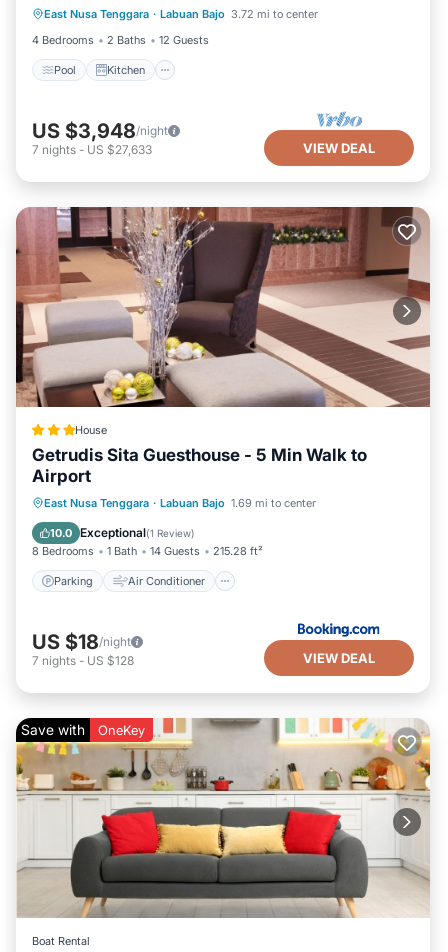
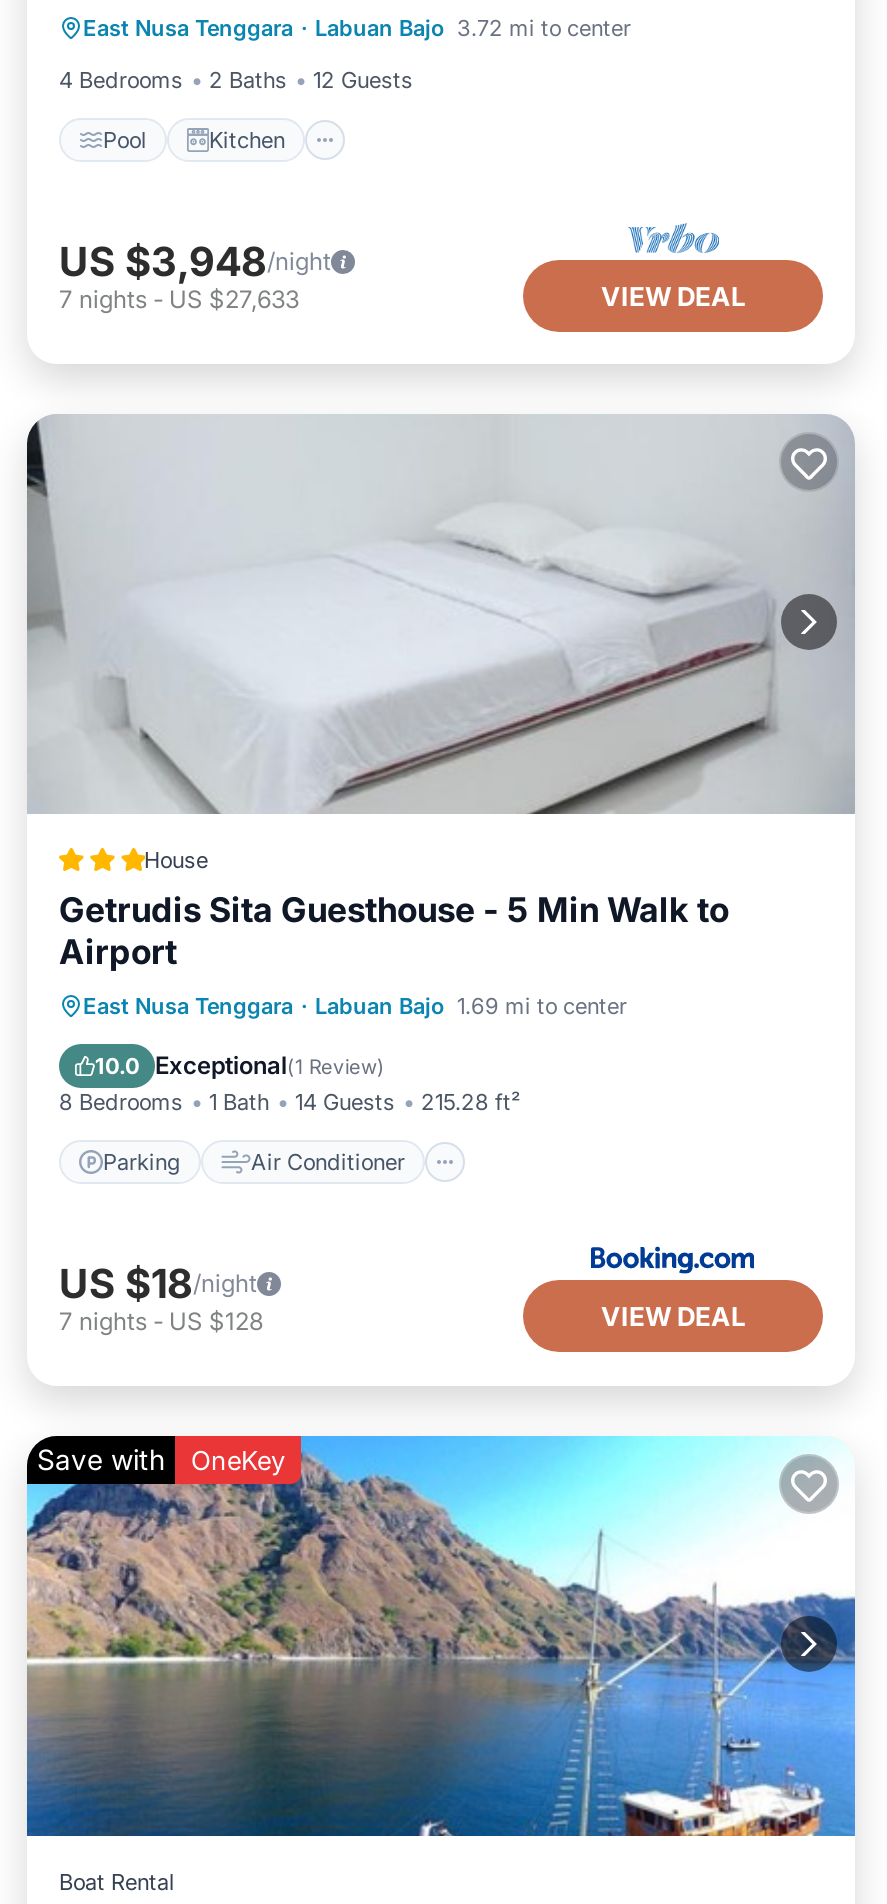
[15,206,430,408] [image] -> [25,414,855,814] [image]
[15,717,431,919] [image] -> [25,1434,857,1838] [image]

